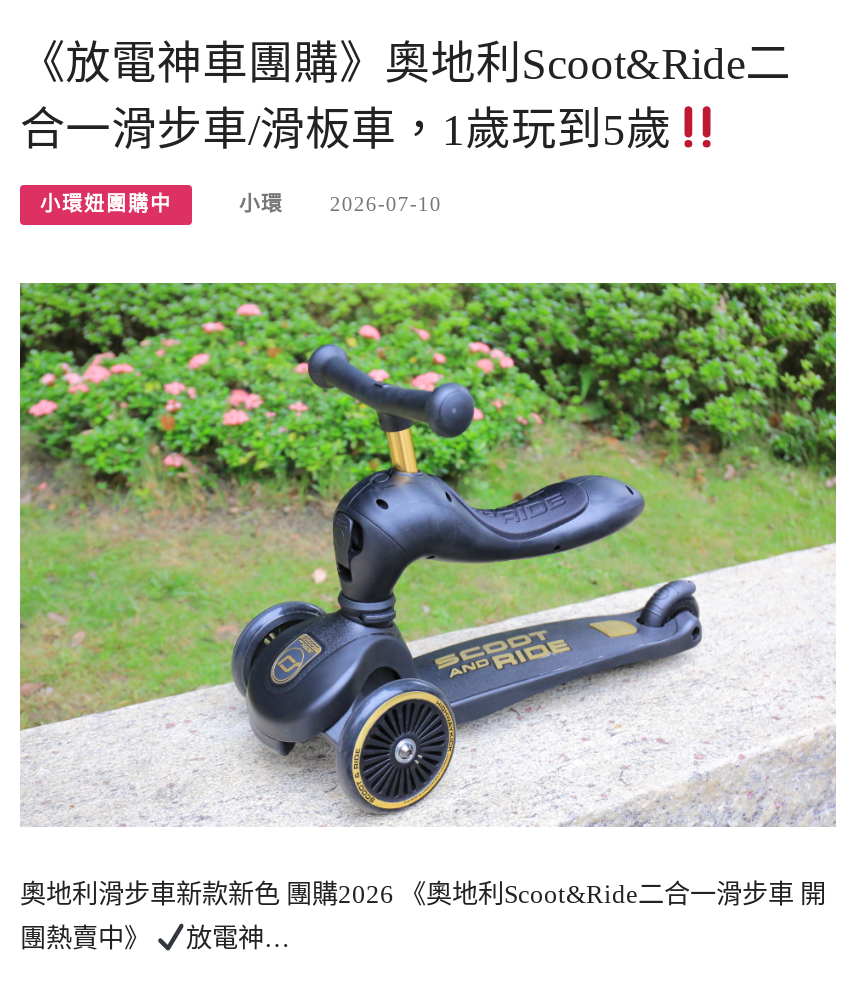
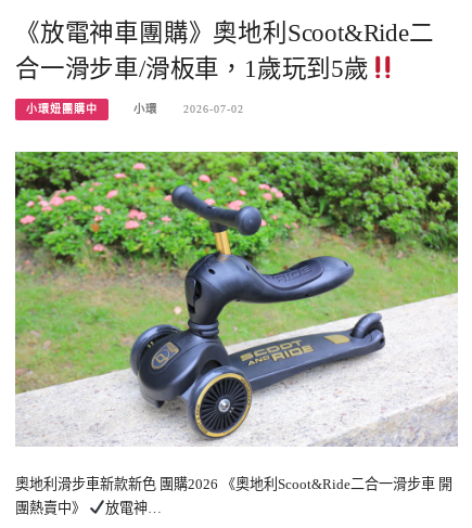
[330,194,442,216] 2026-07-10 -> [183,103,244,115] 2026-07-02

